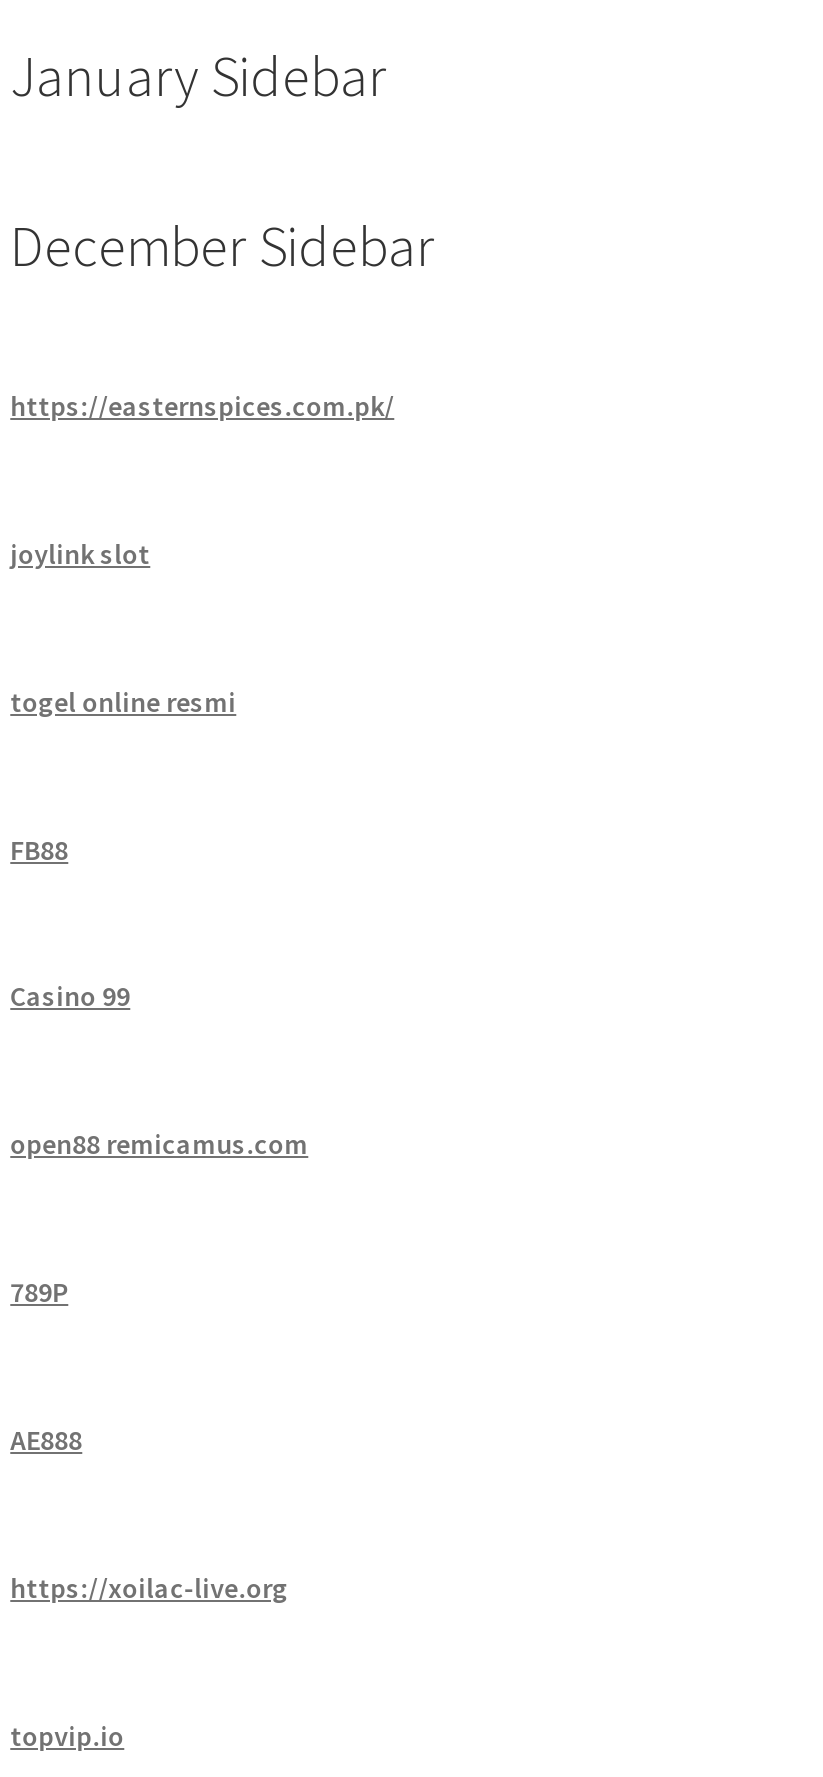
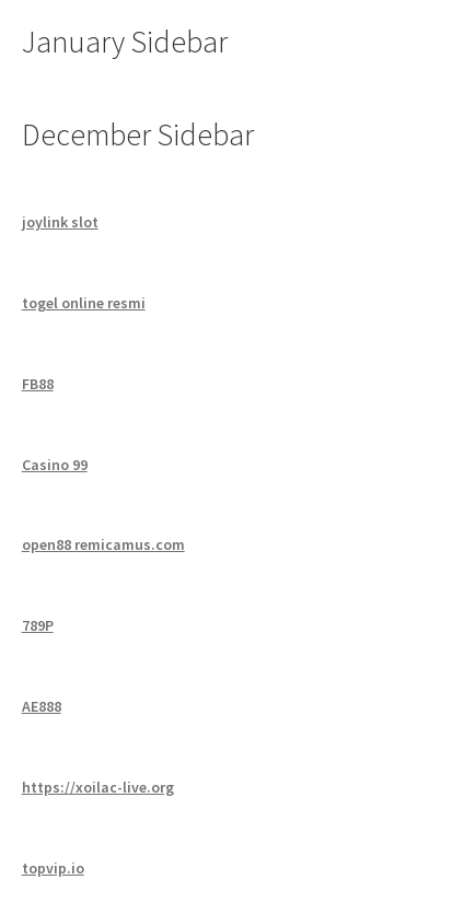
[10,388,394,424] https://easternspices.com.pk/ -> none

